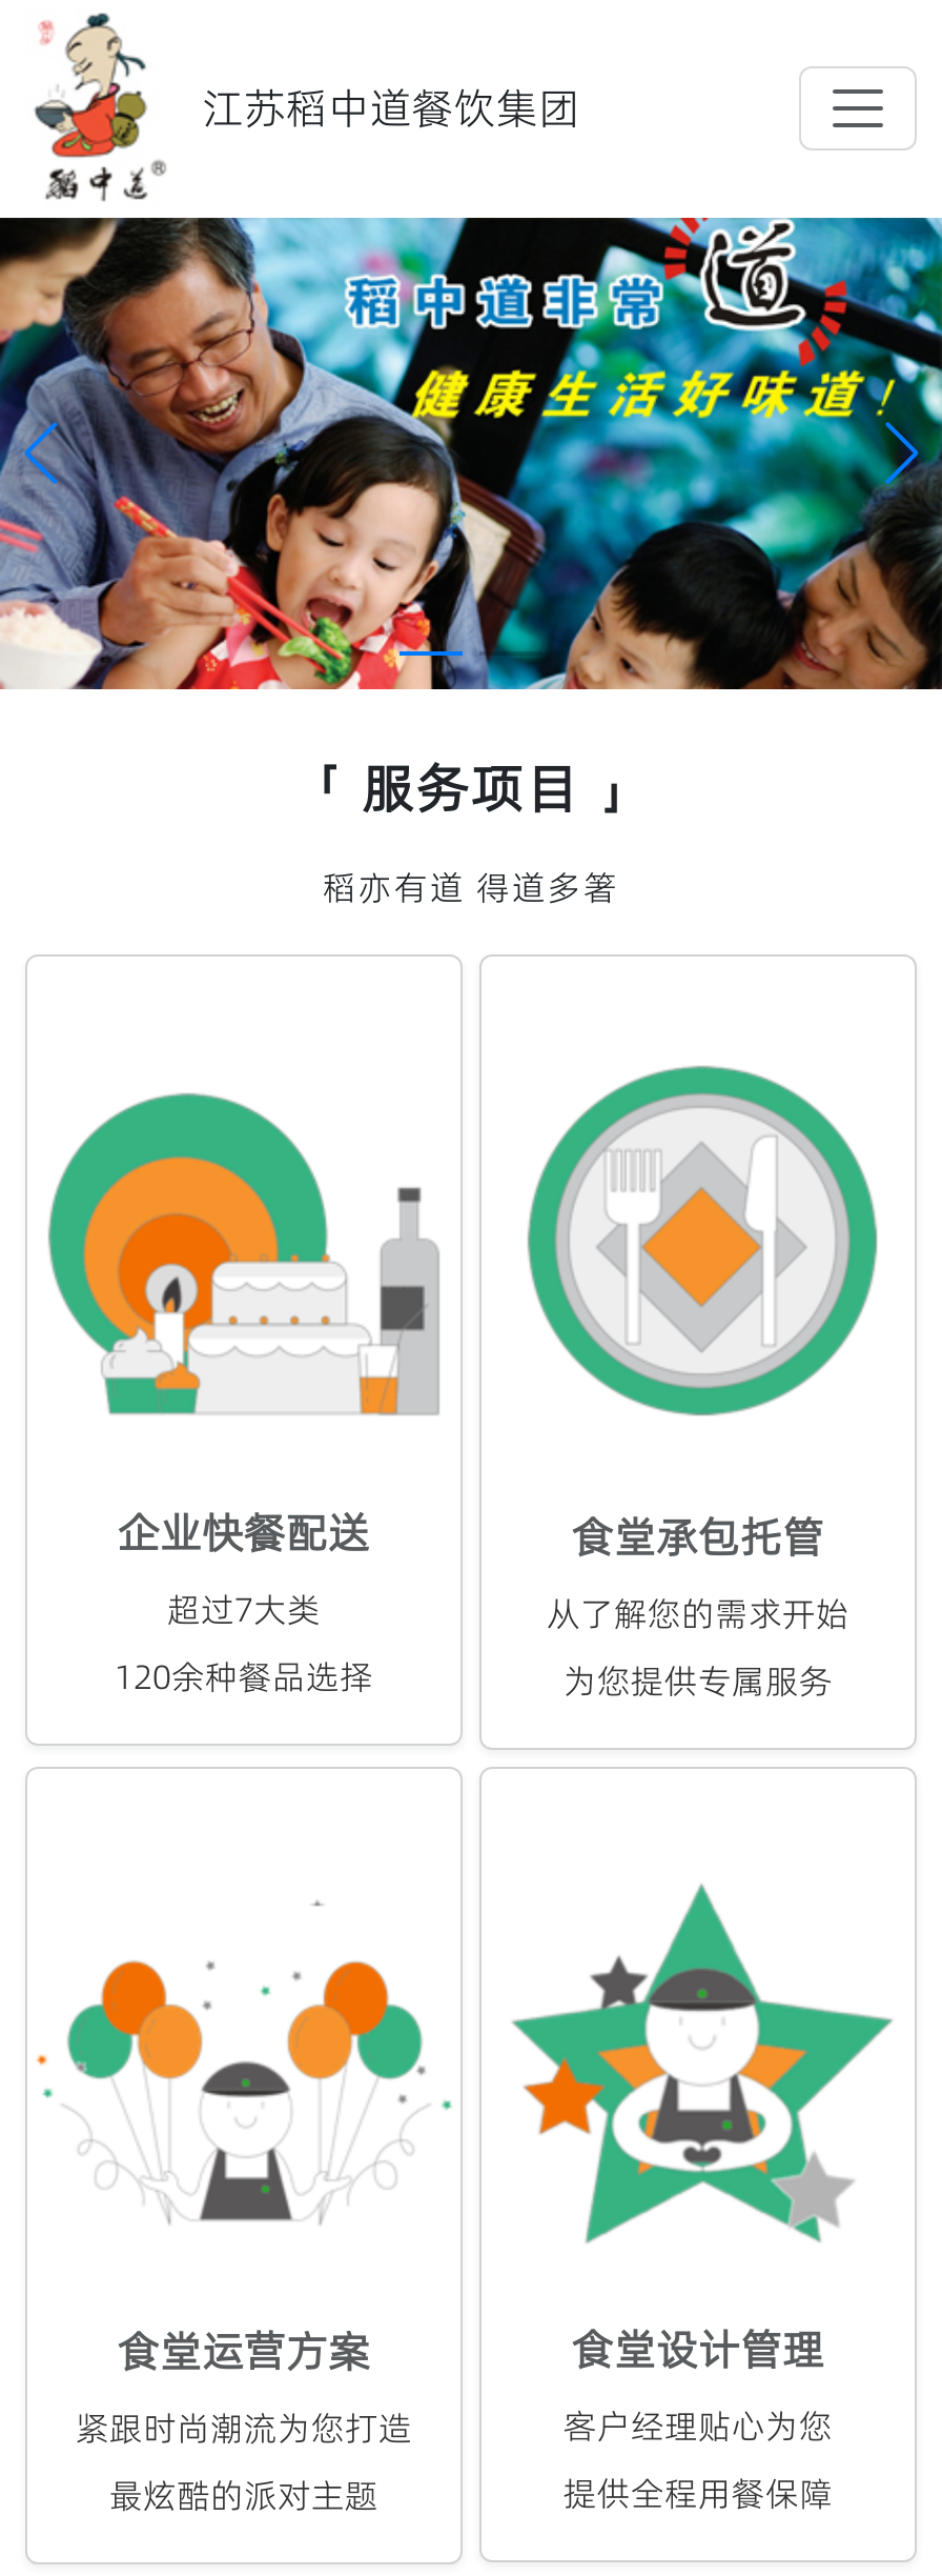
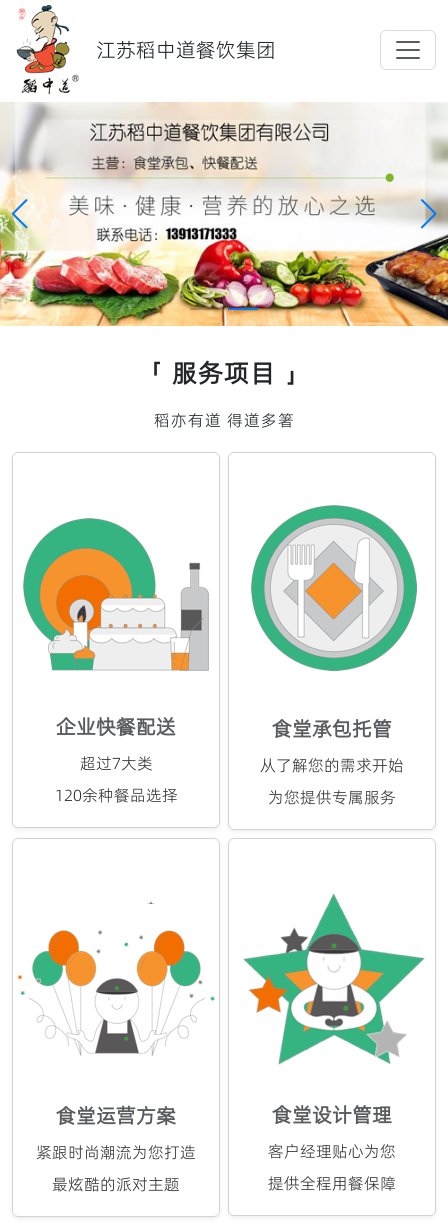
[6,216,936,691] [image] -> [3,102,445,327] [image]

